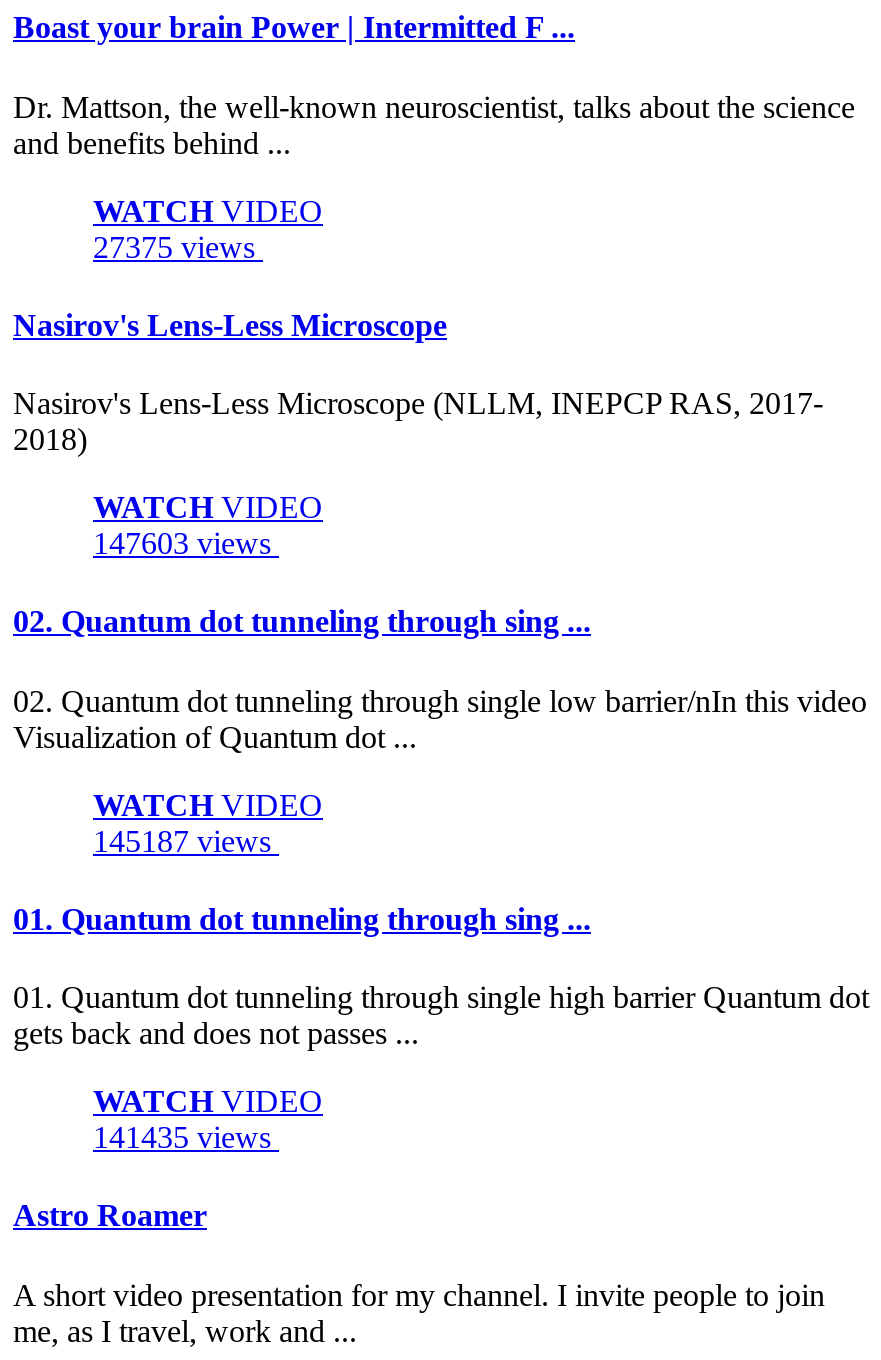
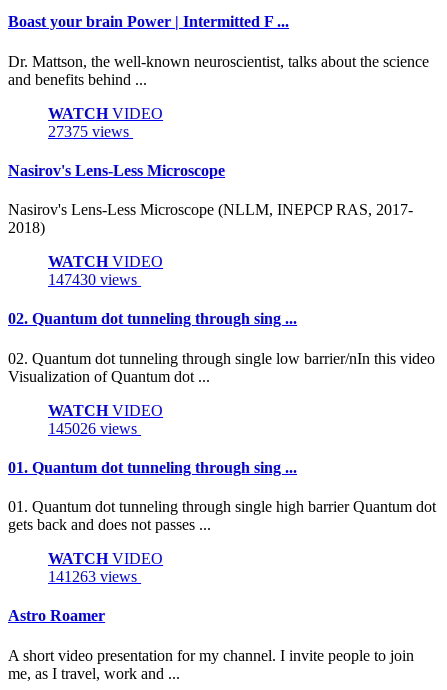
[93,526,279,560] 147603 views -> [48,271,141,288] 147430 views
[93,823,279,857] 145187 views -> [48,420,141,437] 145026 views
[93,1120,279,1154] 141435 views -> [48,568,141,585] 141263 views

